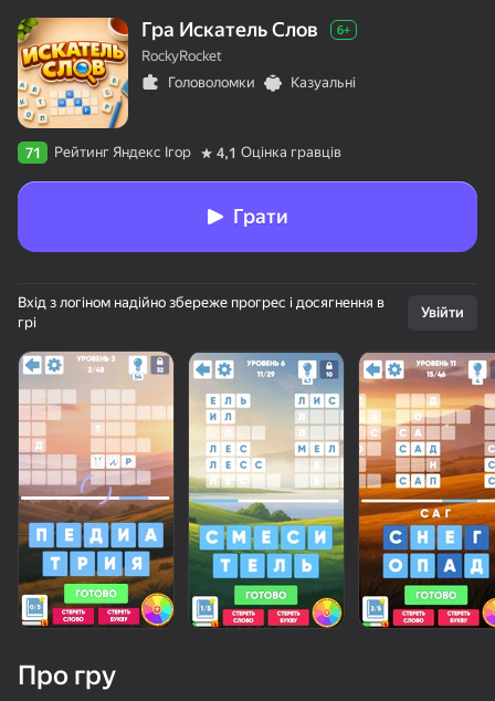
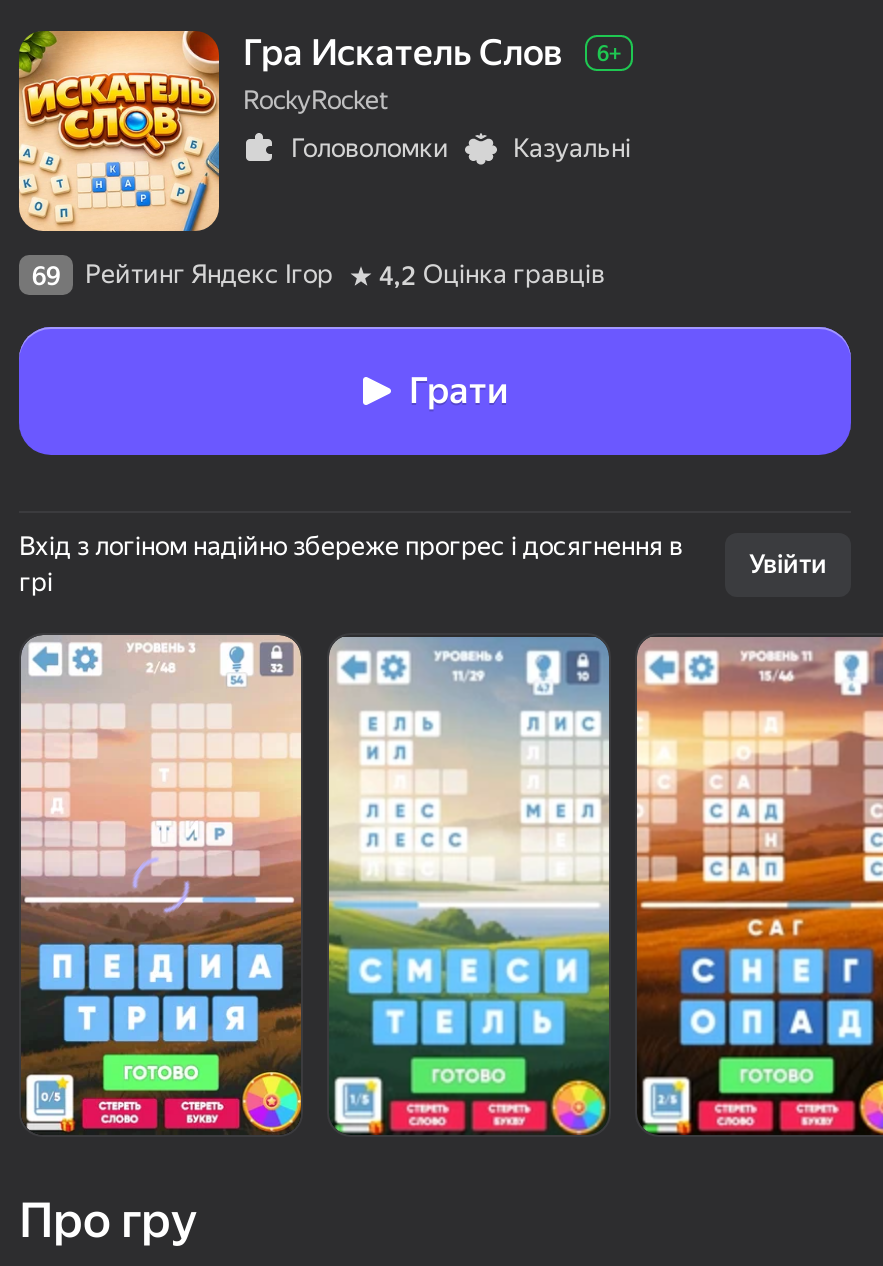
[25,144,40,161] 71 -> [32,260,60,290] 69
[217,144,341,161] 4,1 Оцінка гравців -> [379,259,605,290] 4,2 Оцінка гравців

